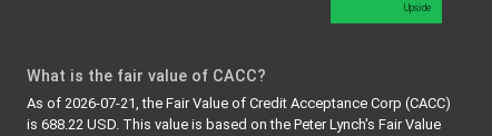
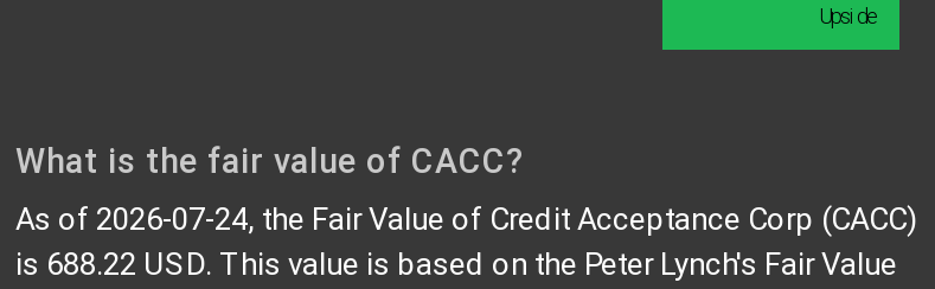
[27,95,451,112] As of 2026-07-21, the Fair Value of Credit Acceptance Corp (CACC) -> [15,202,918,238] As of 2026-07-24, the Fair Value of Credit Acceptance Corp (CACC)

